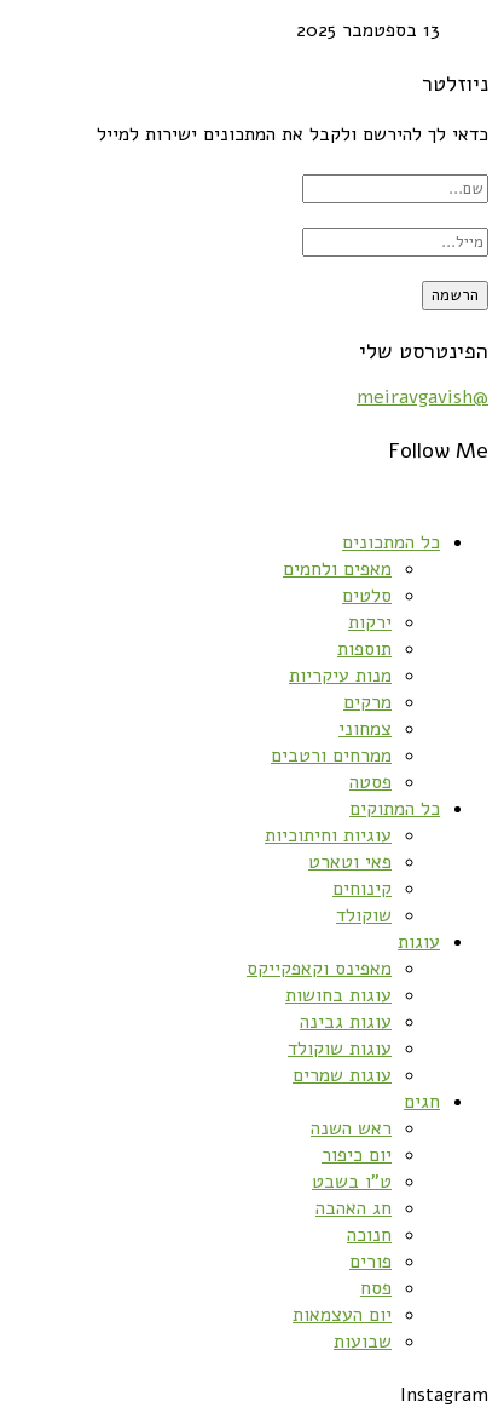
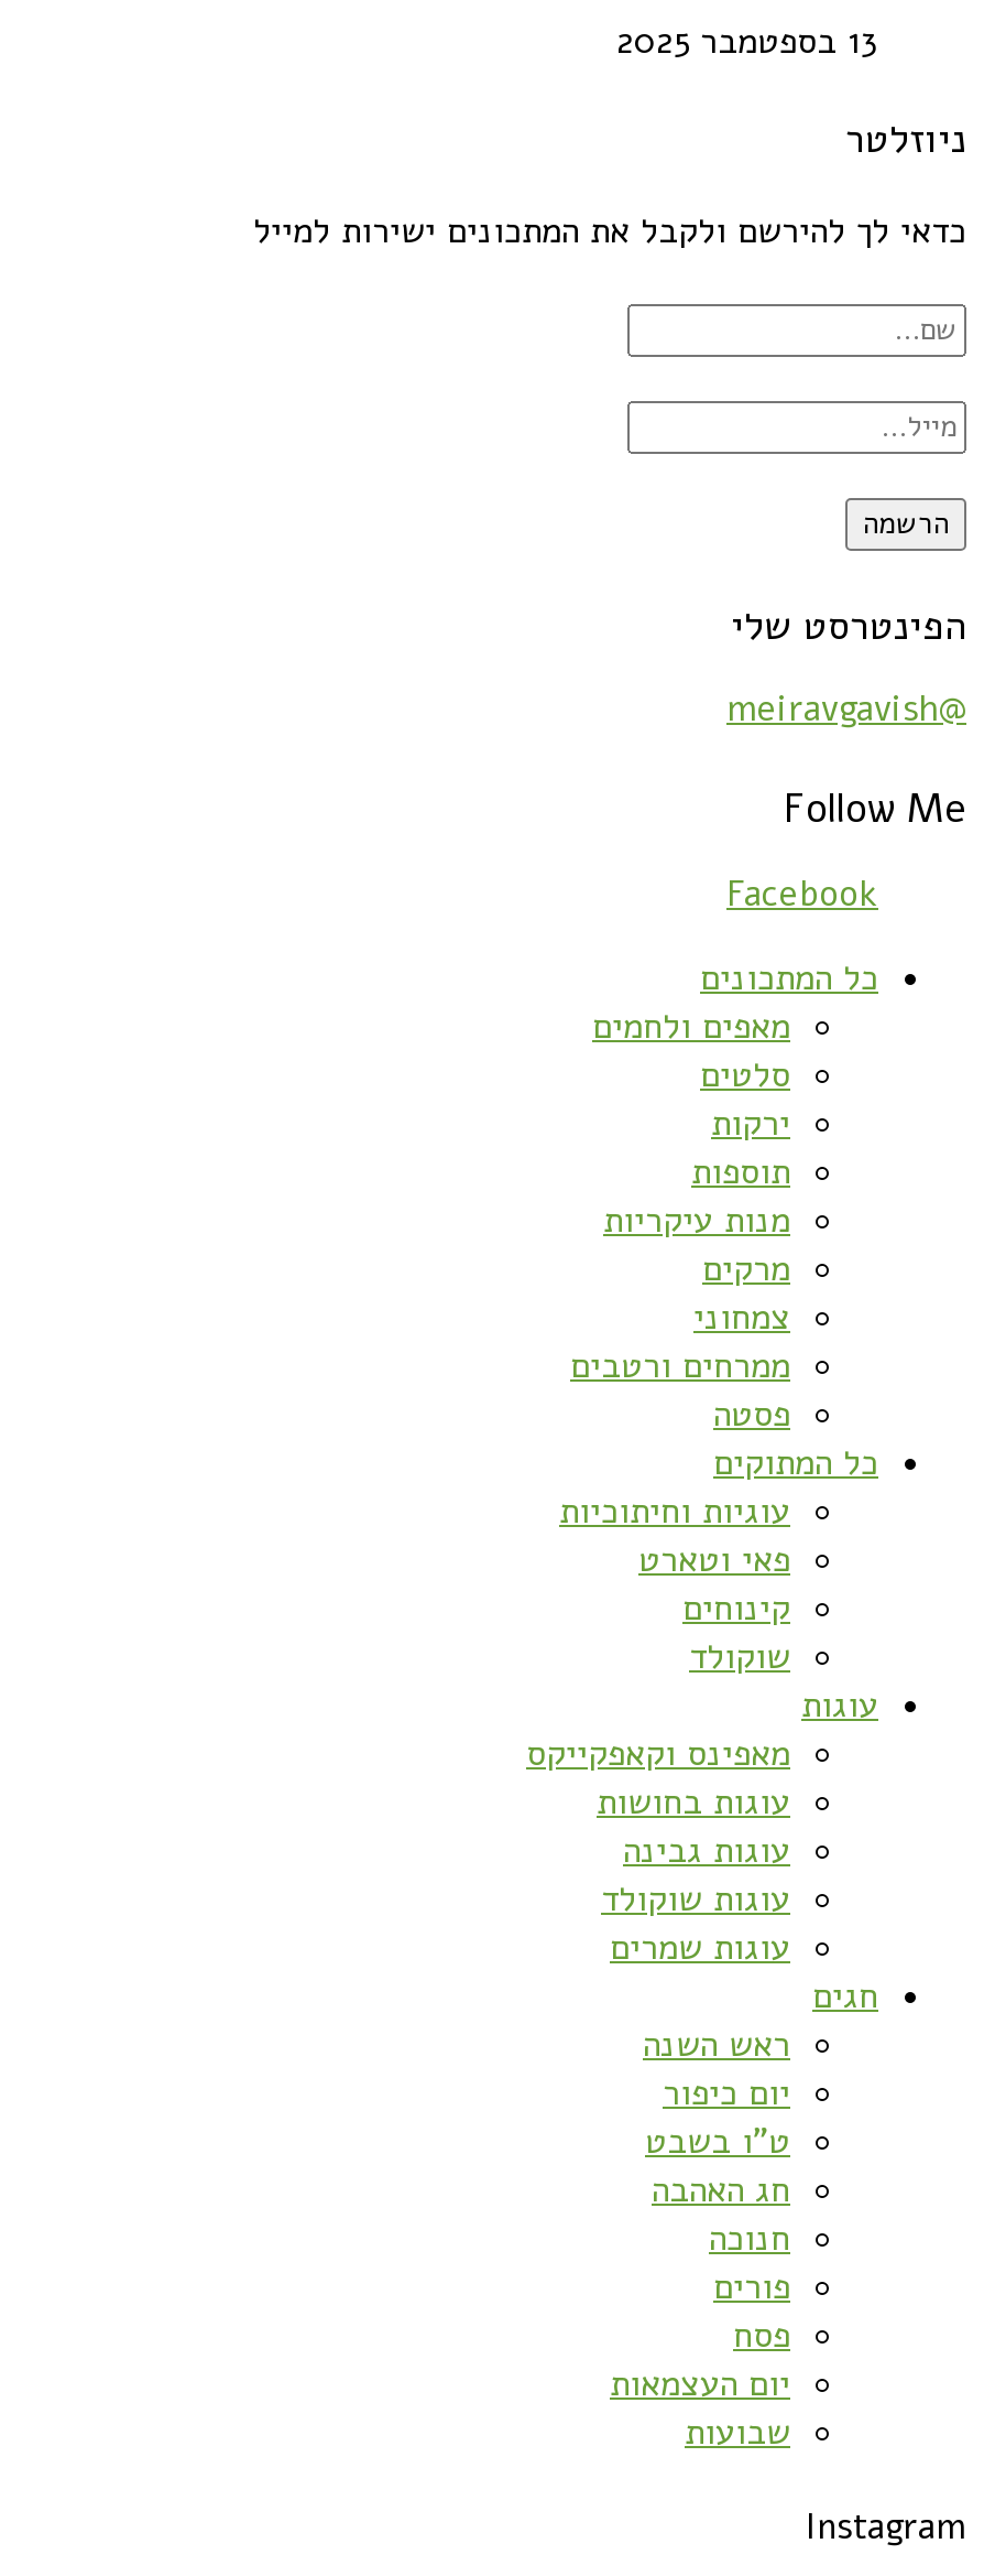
none -> [726,870,878,918] Facebook

